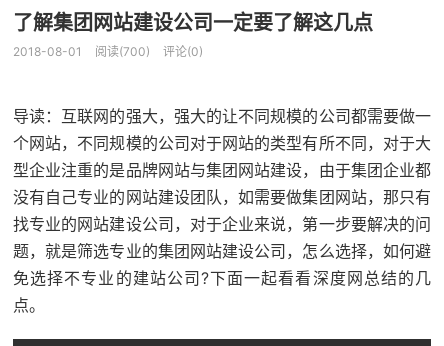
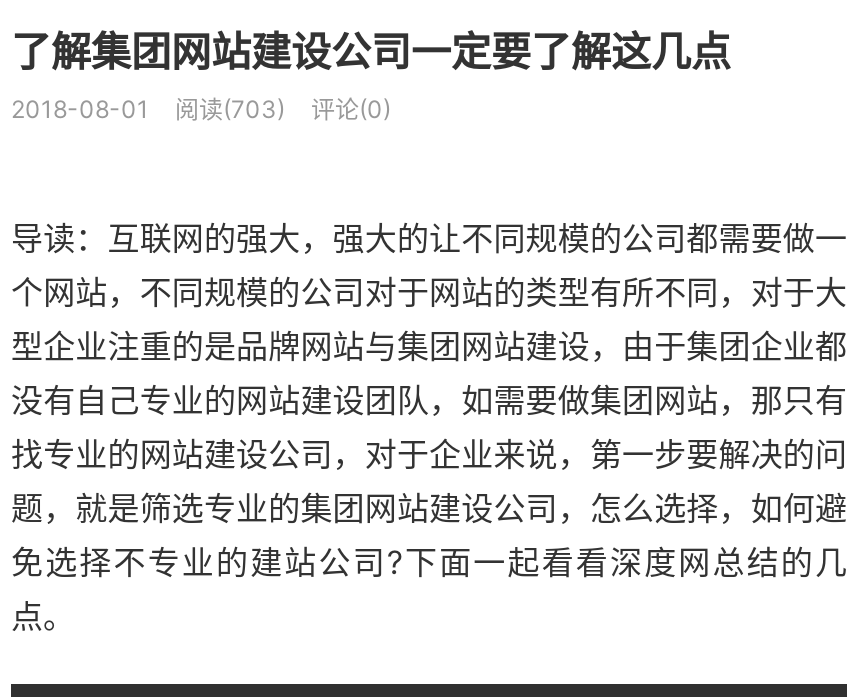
[13,44,203,59] 2018-08-01 阅读(700) 评论(0) -> [11,94,391,124] 2018-08-01 阅读(703) 评论(0)

